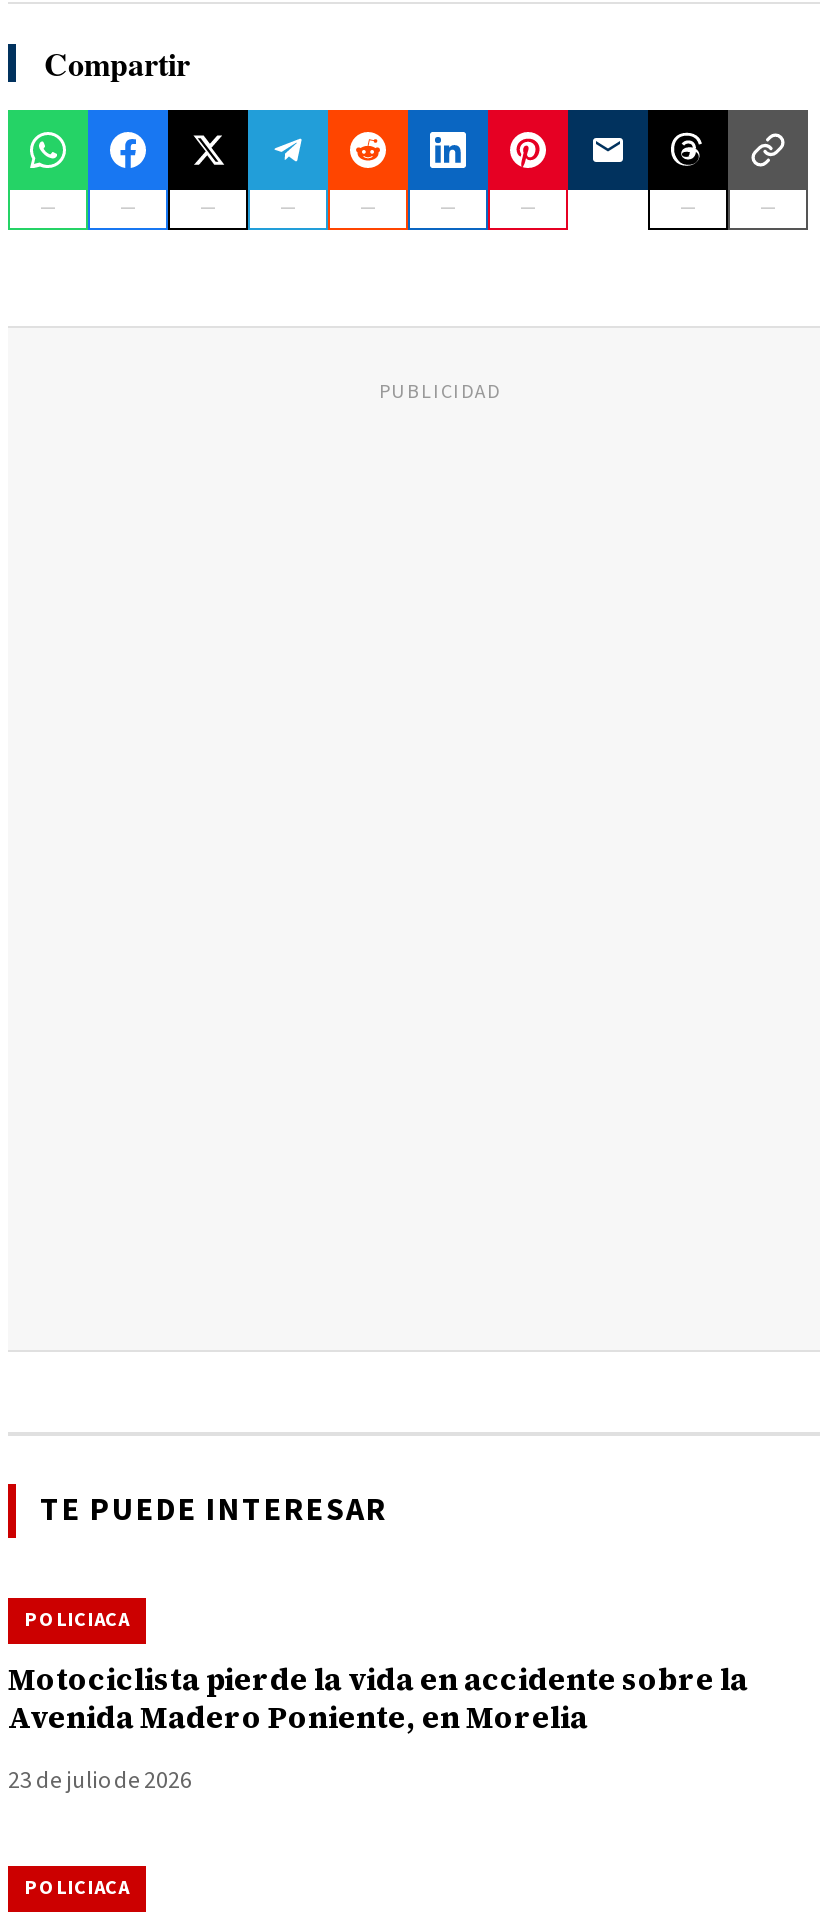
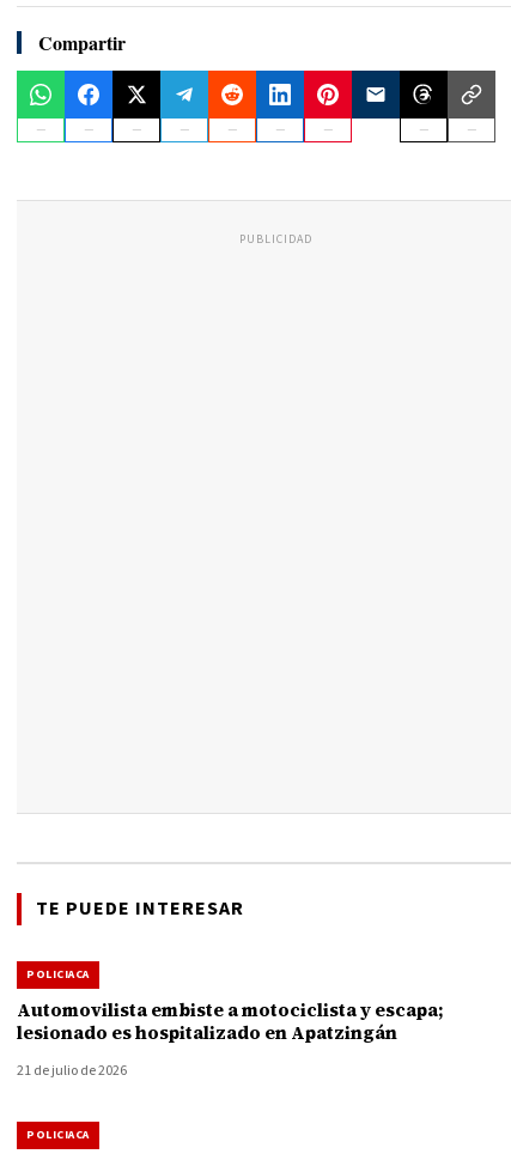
[8,1657,748,1737] Motociclista pierde la vida en accidente sobre la | Avenida Madero Poniente, en Morelia -> [17,997,444,1045] Automovilista embiste a motociclista y escapa; | lesionado es hospitalizado en Apatzingán
[8,1763,192,1797] 23 de julio de 2026 -> [17,1060,127,1081] 21 de julio de 2026

